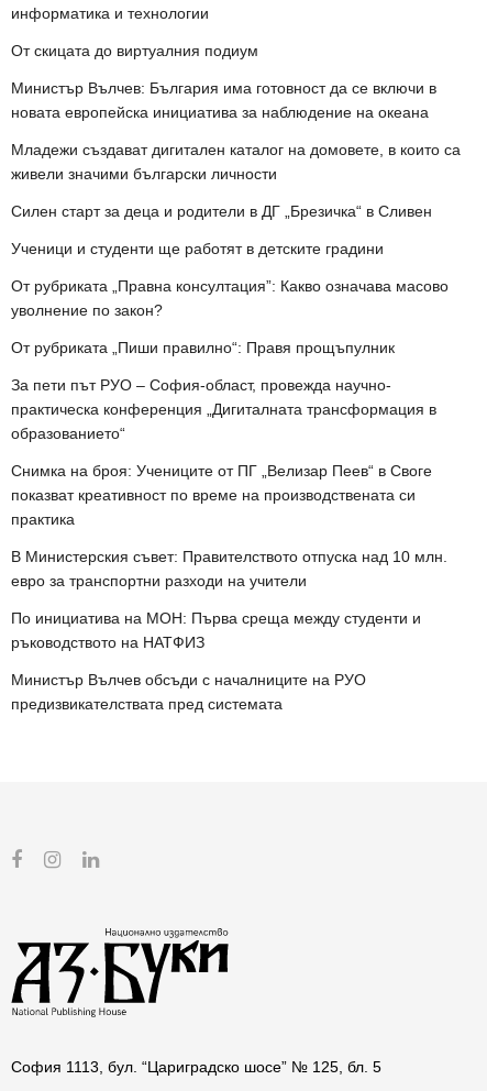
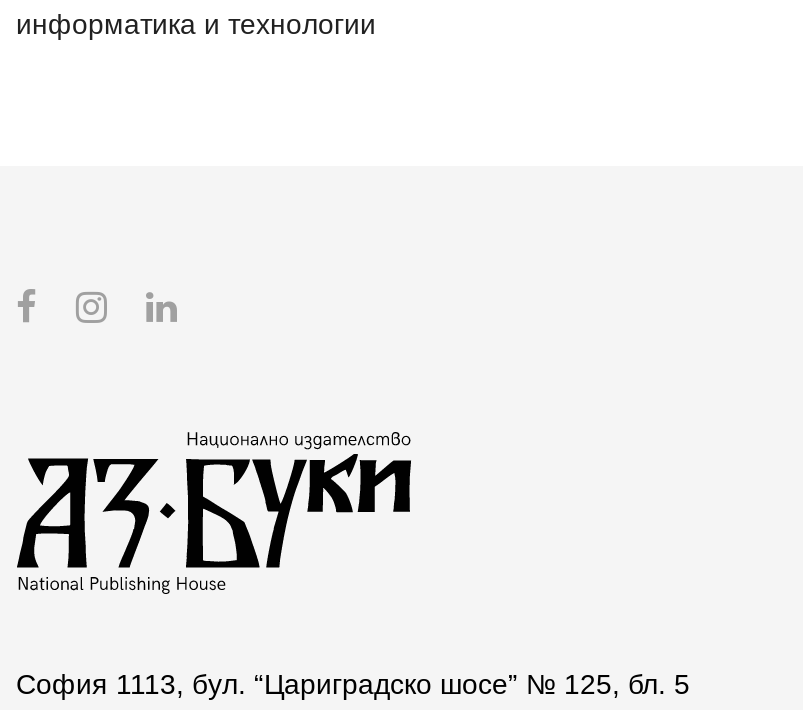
[11,42,461,713] От скицата до виртуалния подиум | Министър Вълчев: България има готовност да се включи в | новата европейска инициатива за наблюдение на океана | Младежи създават дигитален каталог на домовете, в които са | живели значими български личности | Силен старт за деца и родители в ДГ „Брезичка“ в Сливен | Ученици и студенти ще работят в детските градини | От рубриката „Правна консултация”: Какво означава масово | уволнение по закон? | От рубриката „Пиши правилно“: Правя прощъпулник | За пети път РУО – София-област, провежда научно- | практическа конференция „Дигиталната трансформация в | образованието“ | Снимка на броя: Учениците от ПГ „Велизар Пеев“ в Своге | показват креативност по време на производствената си | практика | В Министерския съвет: Правителството отпуска над 10 млн. | евро за транспортни разходи на учители | По инициатива на МОН: Първа среща между студенти и | ръководството на НАТФИЗ | Министър Вълчев обсъди с началниците на РУО | предизвикателствата пред системата -> none

